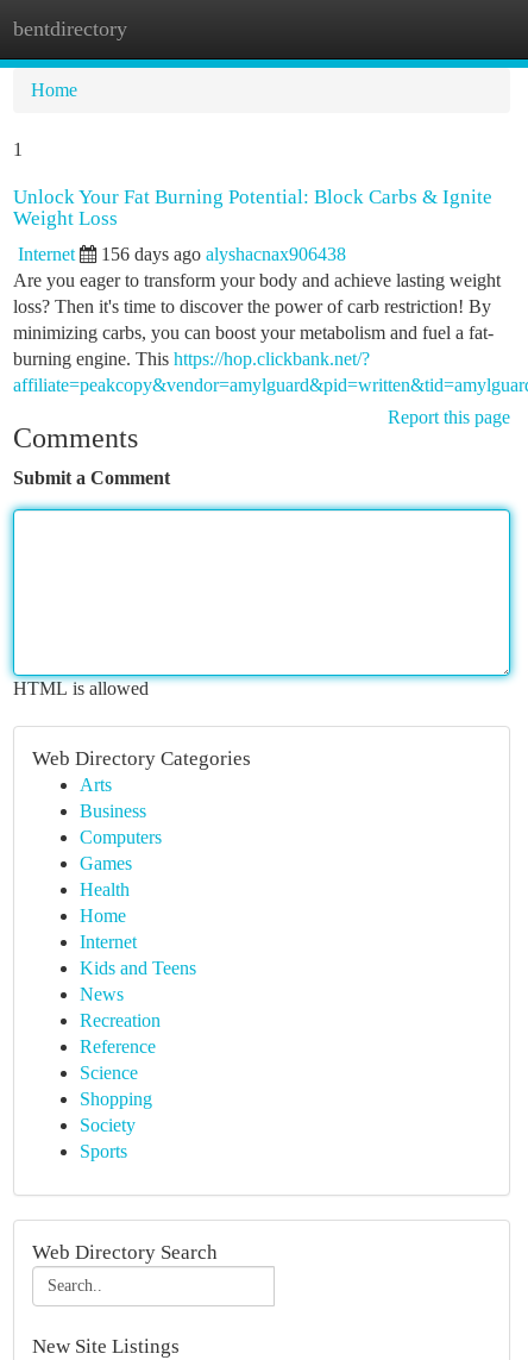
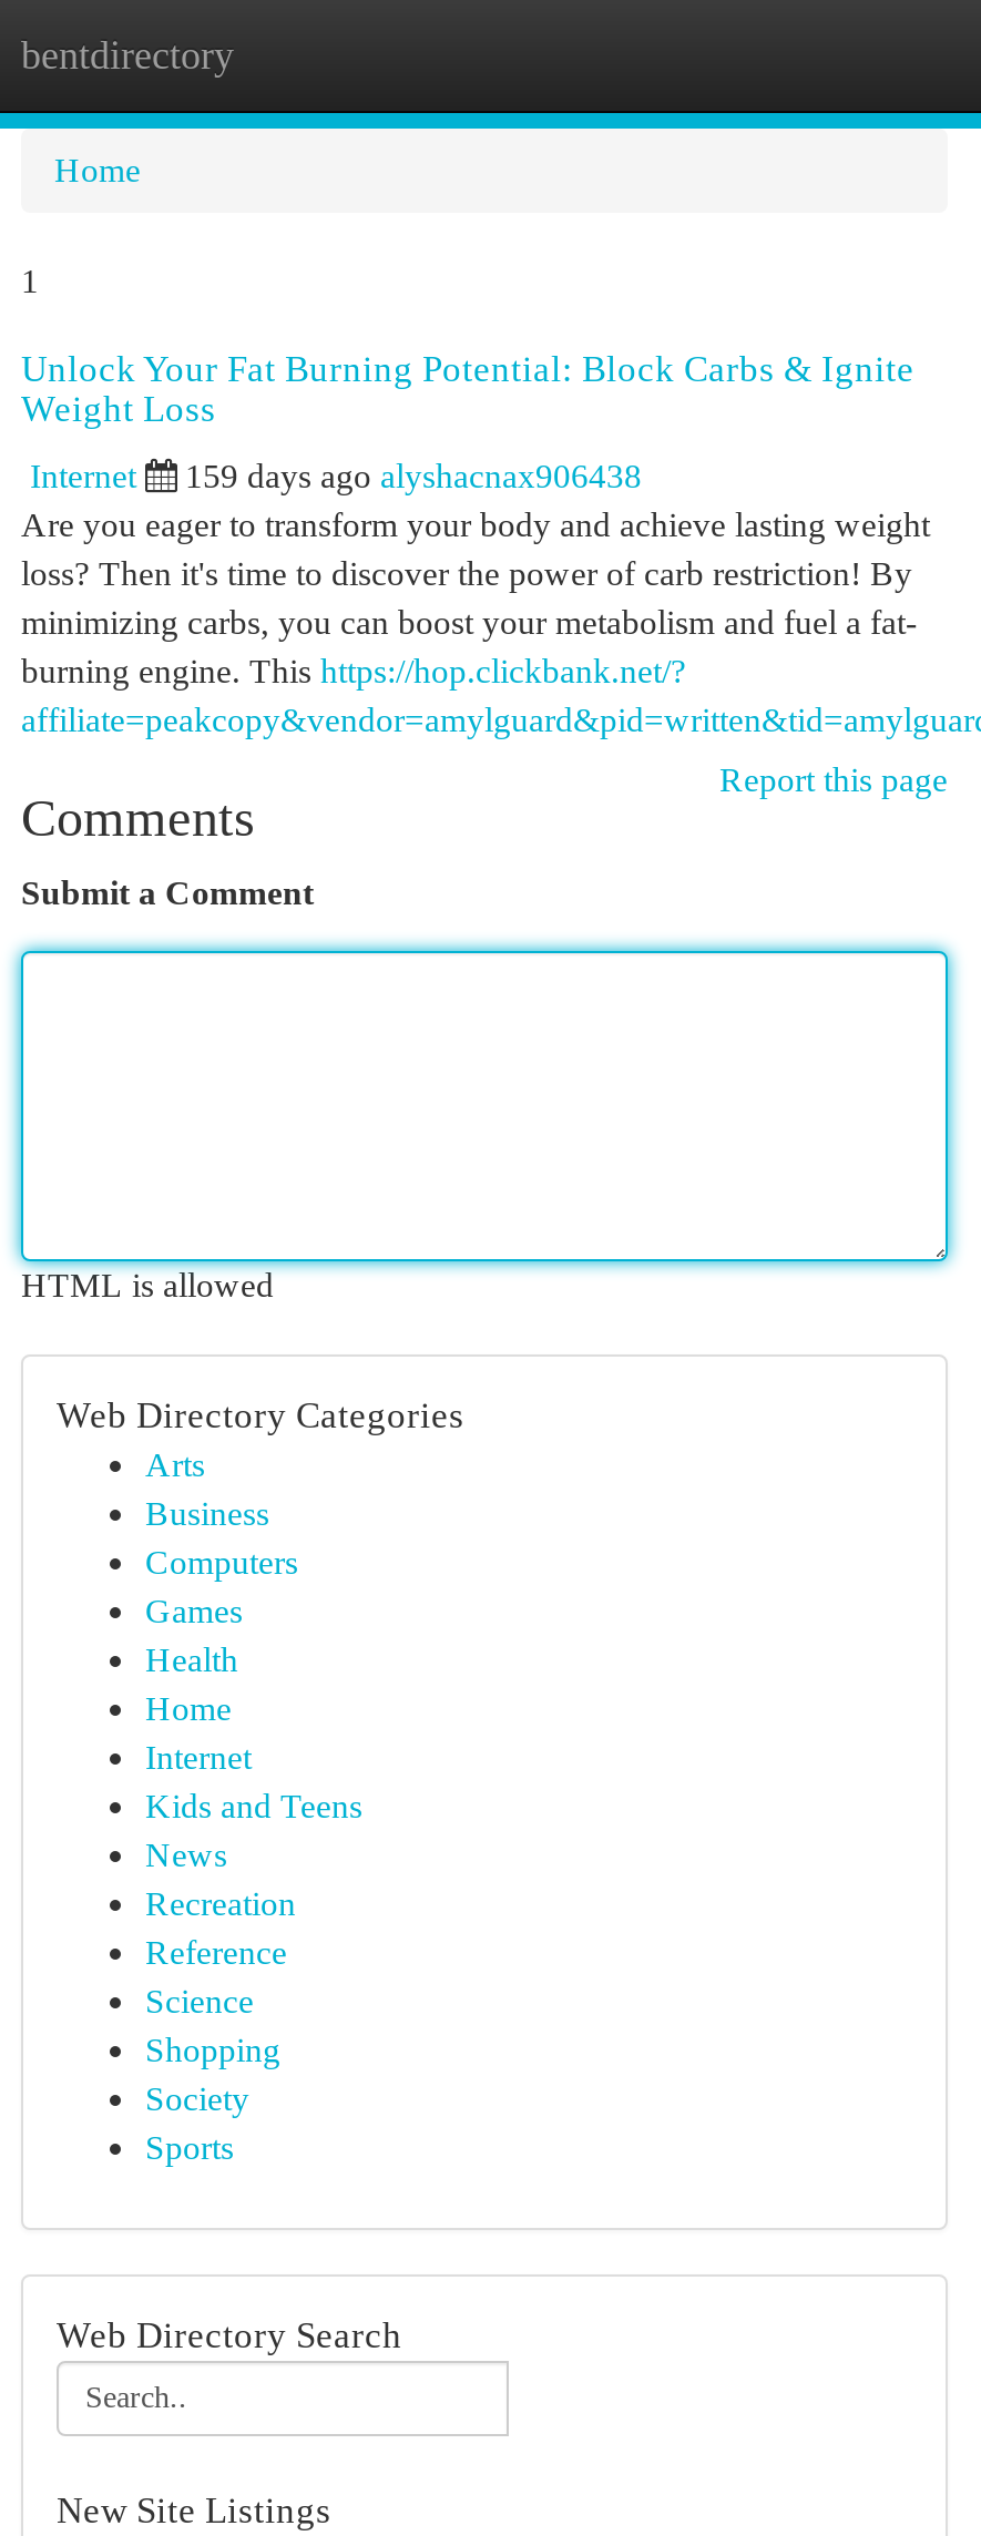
[101,244,346,264] 156 days ago alyshacnax906438 -> [185,457,642,494] 159 days ago alyshacnax906438

